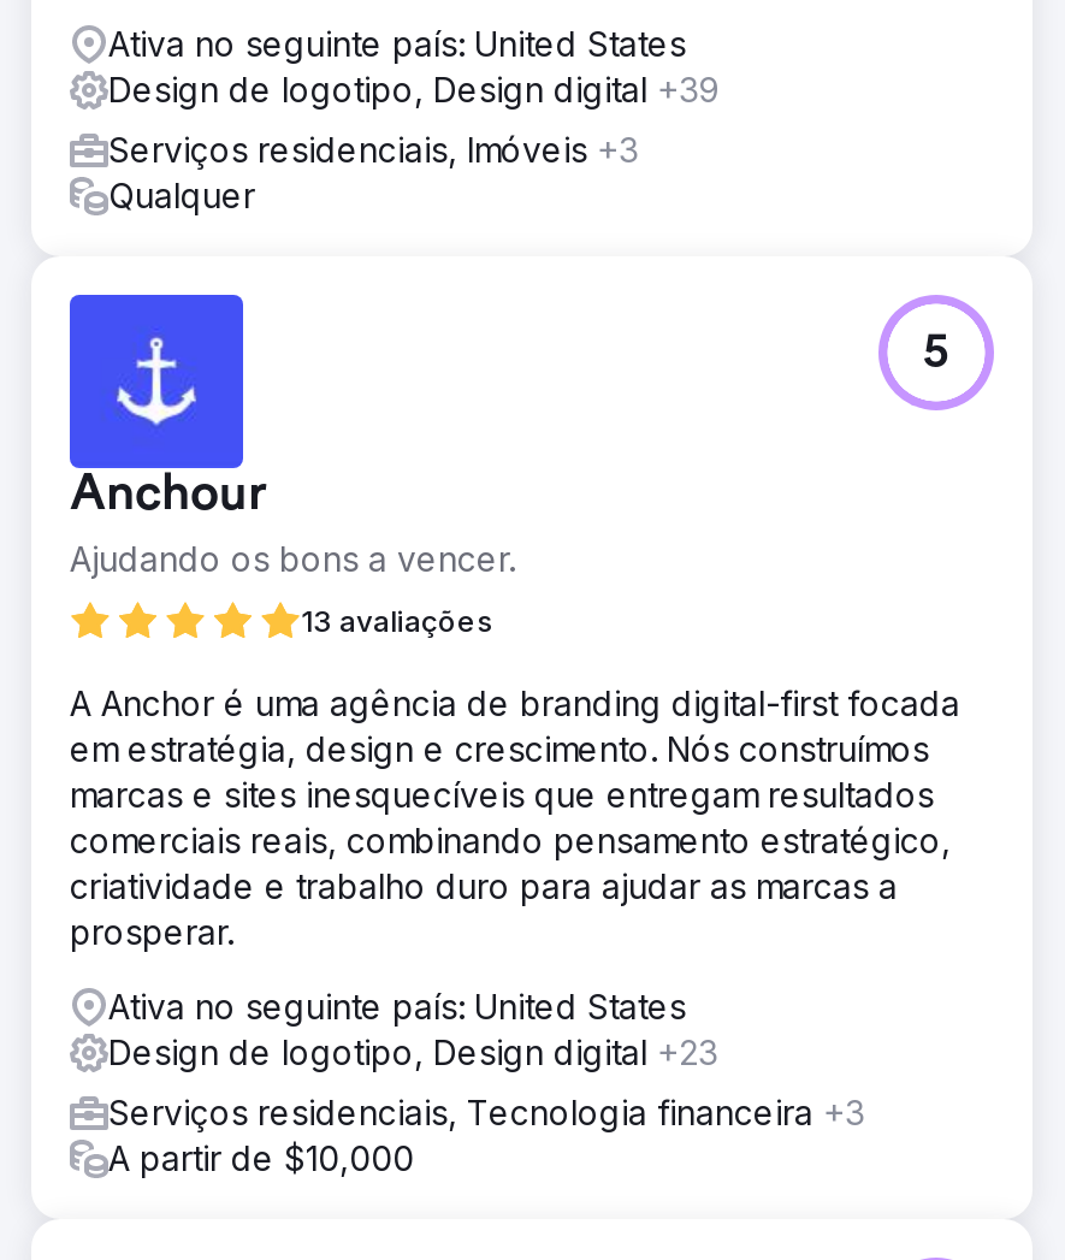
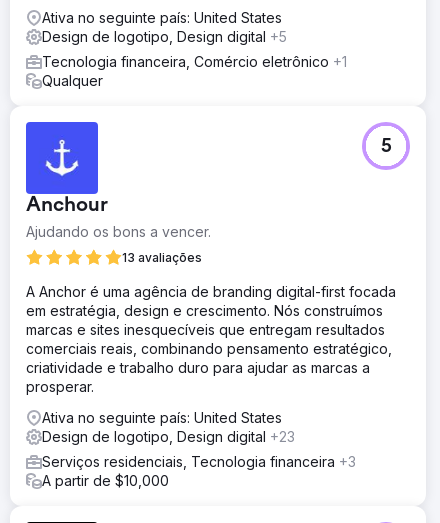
[108,68,720,109] Design de logotipo, Design digital +39 -> [42,28,287,45] Design de logotipo, Design digital +5
[108,128,638,169] Serviços residenciais, Imóveis +3 -> [42,53,347,70] Tecnologia financeira, Comércio eletrônico +1

